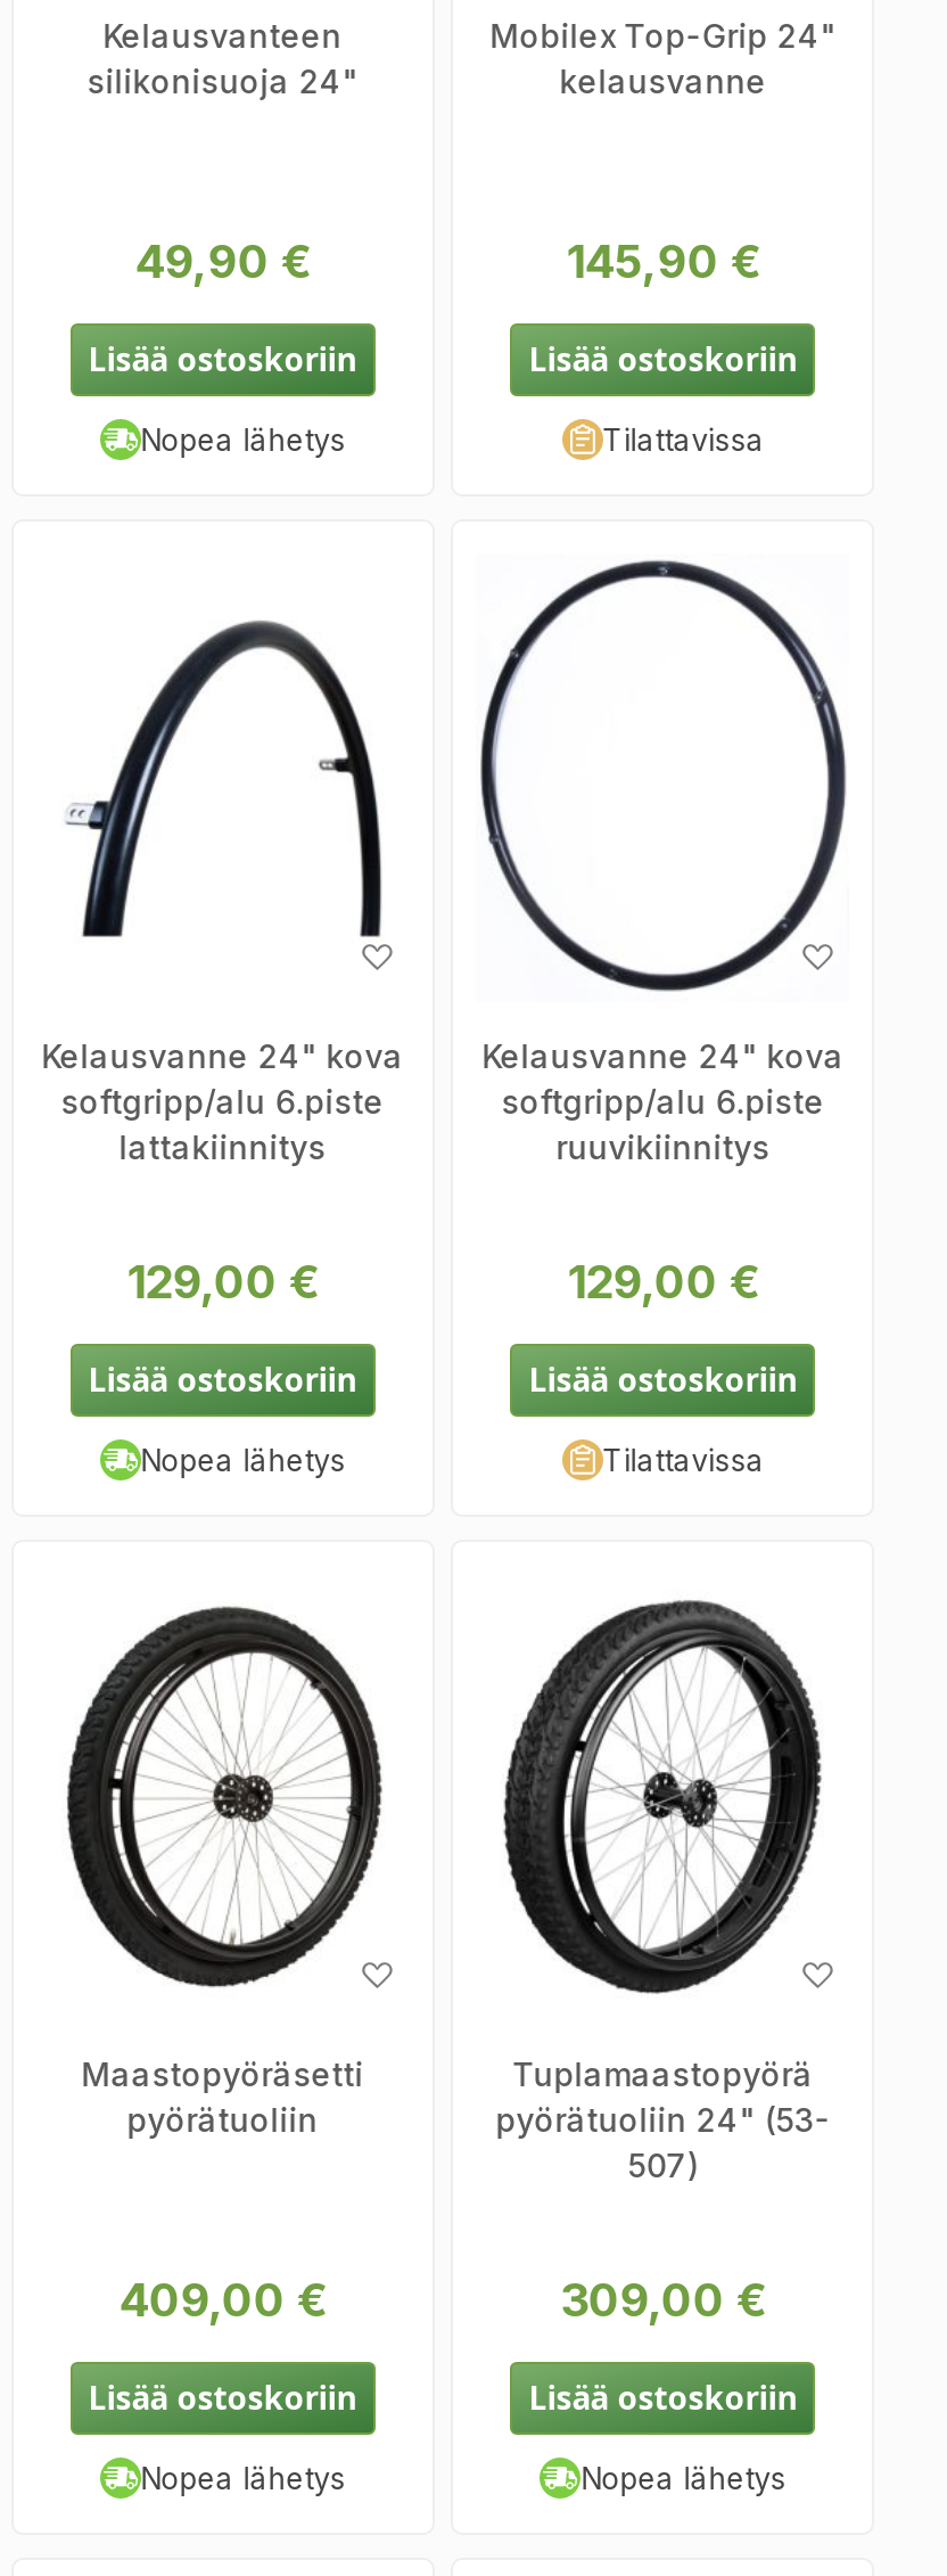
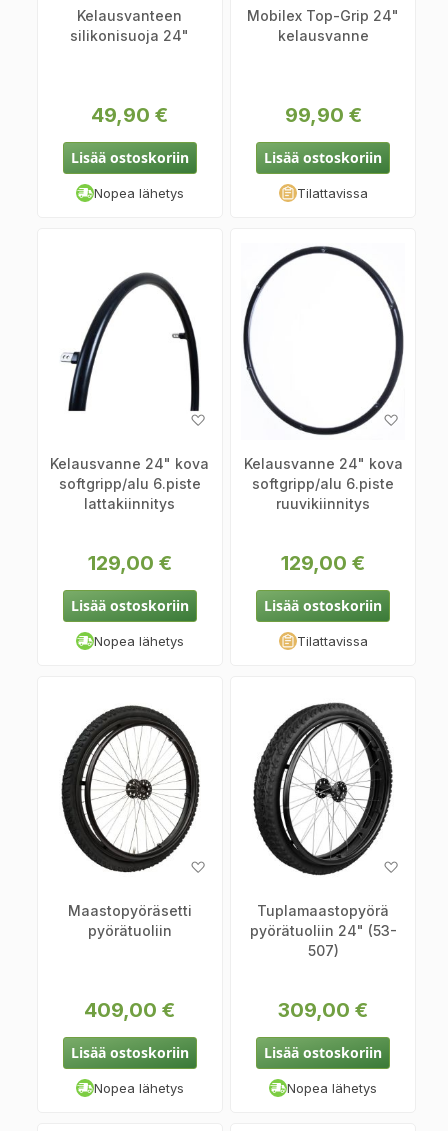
[566,235,760,289] 145,90 € -> [285,103,362,127] 99,90 €

